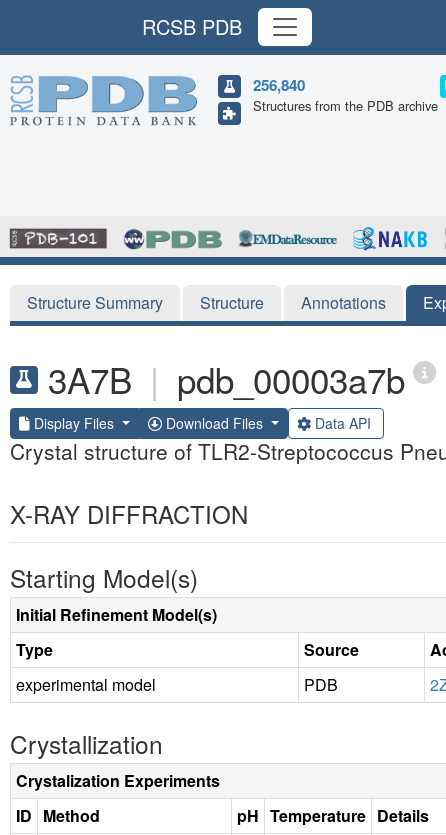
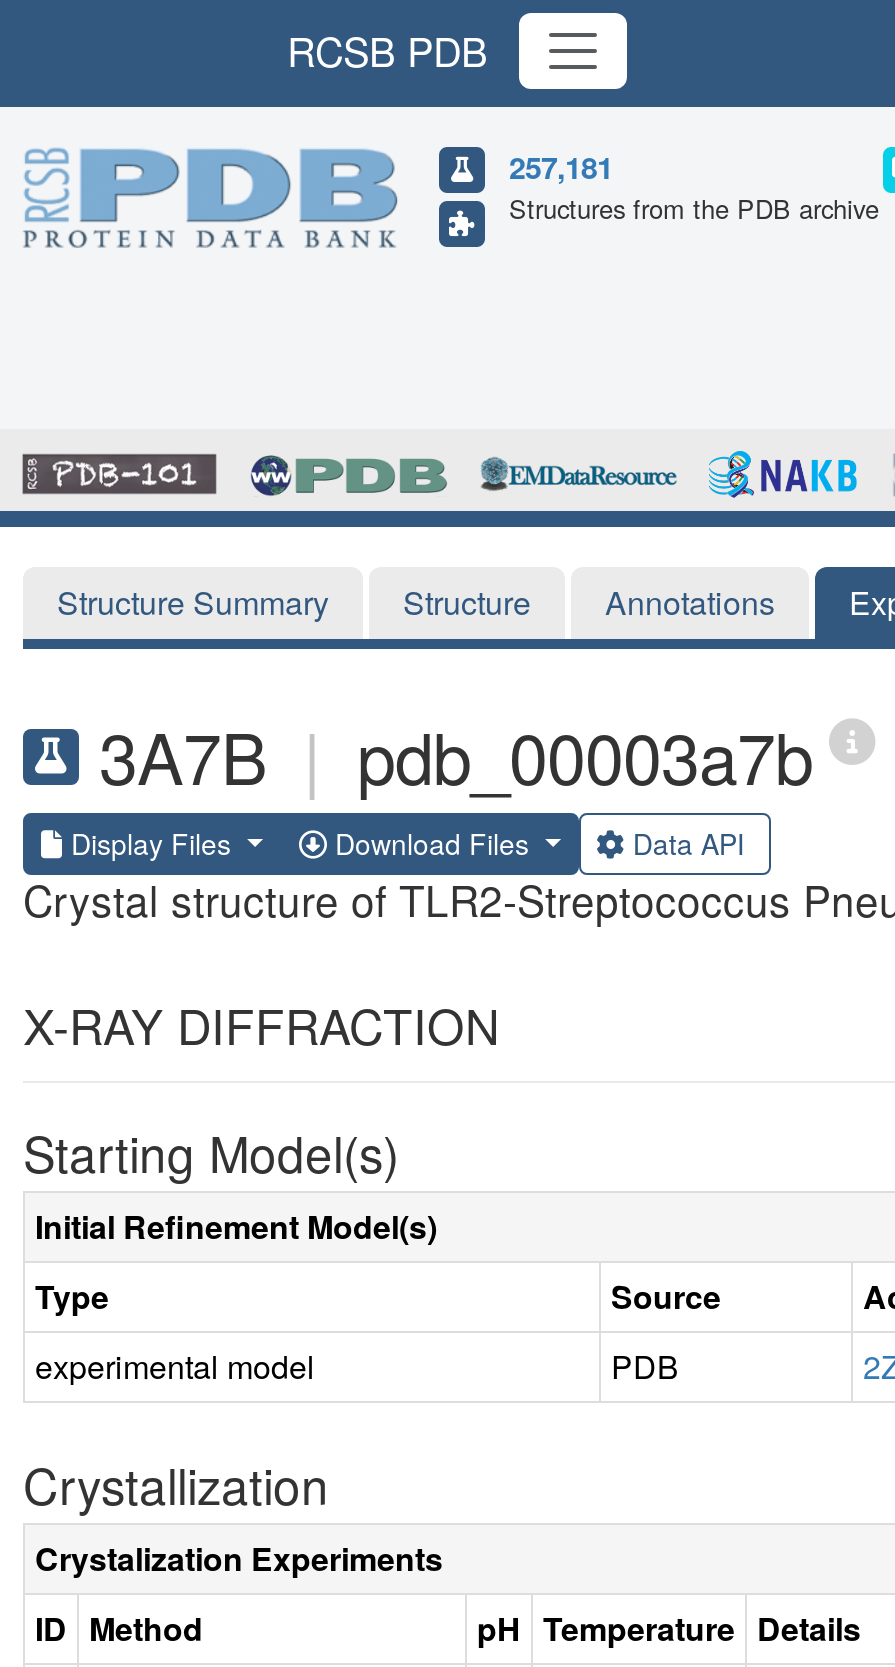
[253,74,305,96] 256,840 -> [509,145,613,189] 257,181

